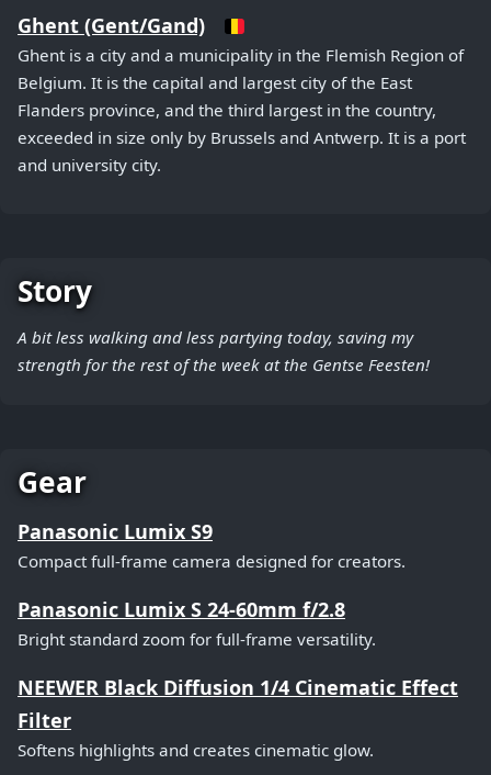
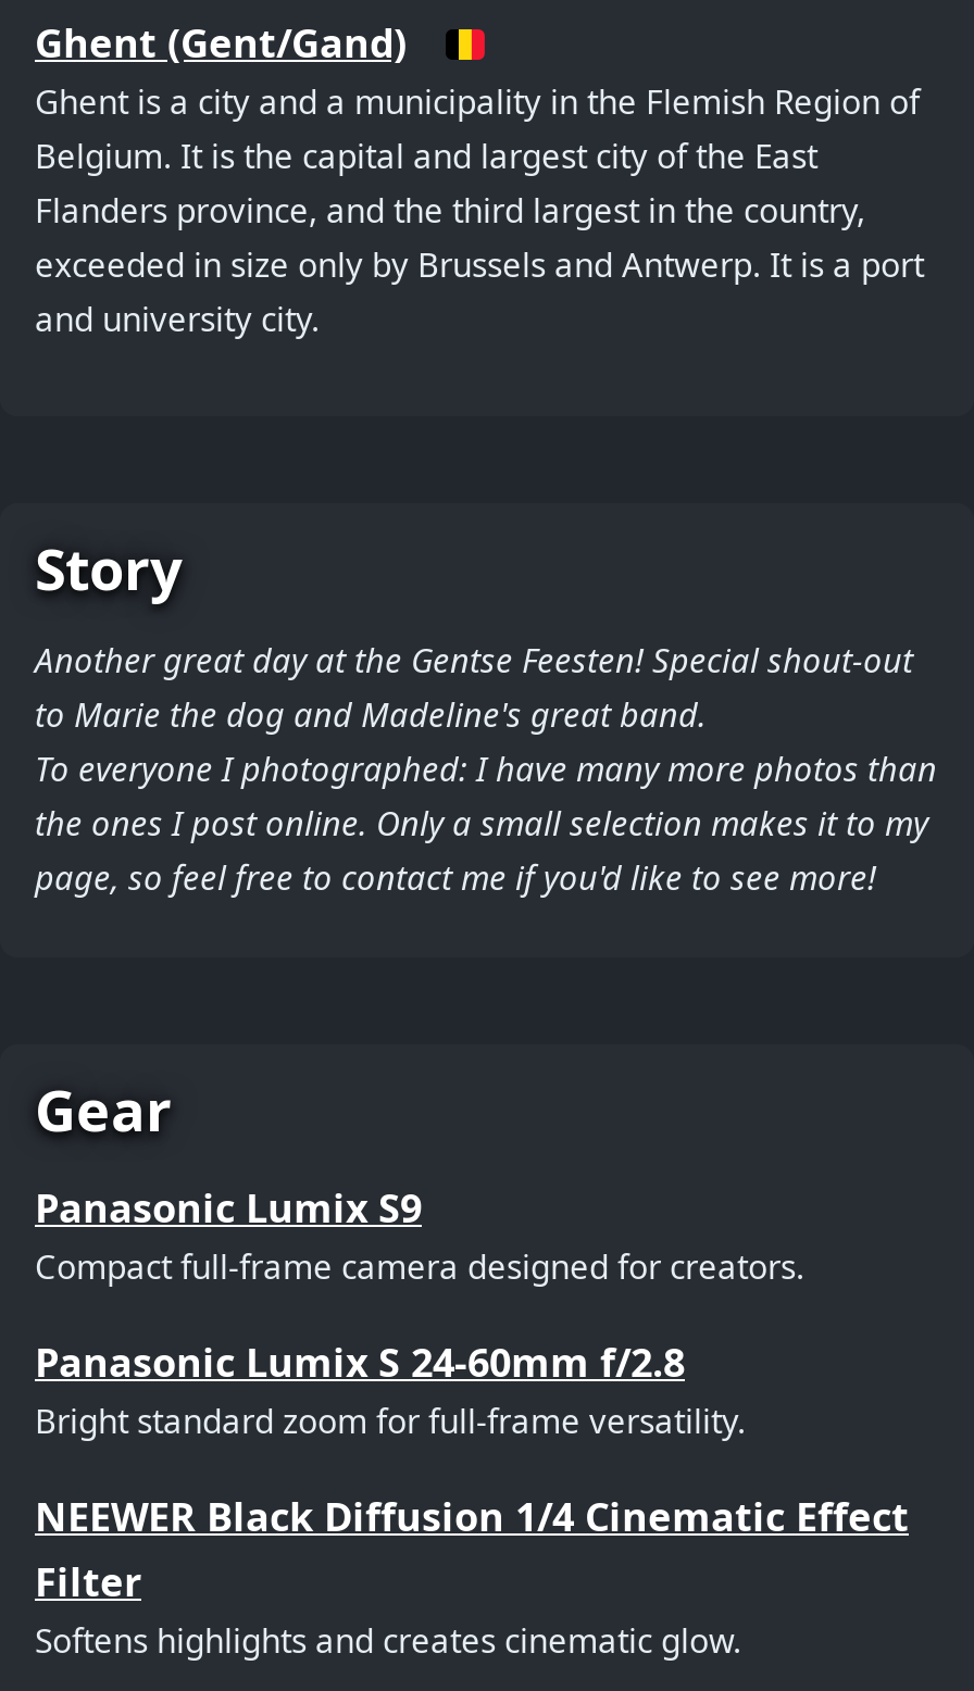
[18,326,430,375] A bit less walking and less partying today, saving my | strength for the rest of the week at the Gentse Feesten! -> [35,638,937,899] Another great day at the Gentse Feesten! Special shout-out | to Marie the dog and Madeline's great band. | To everyone I photographed: I have many more photos than | the ones I post online. Only a small selection makes it to my | page, so feel free to contact me if you'd like to see more!

